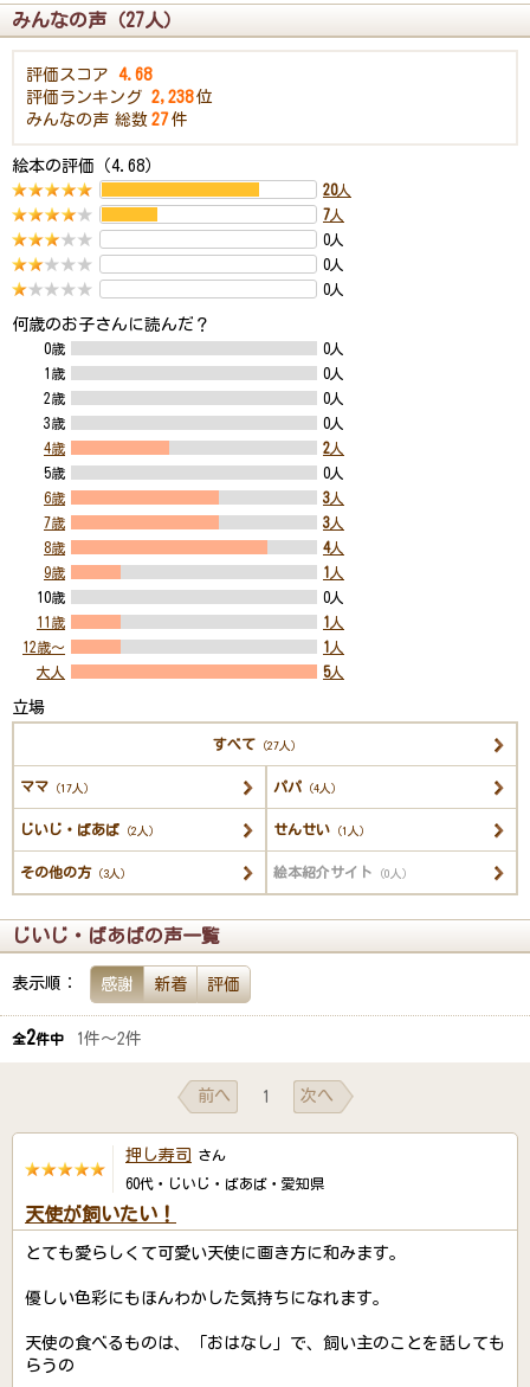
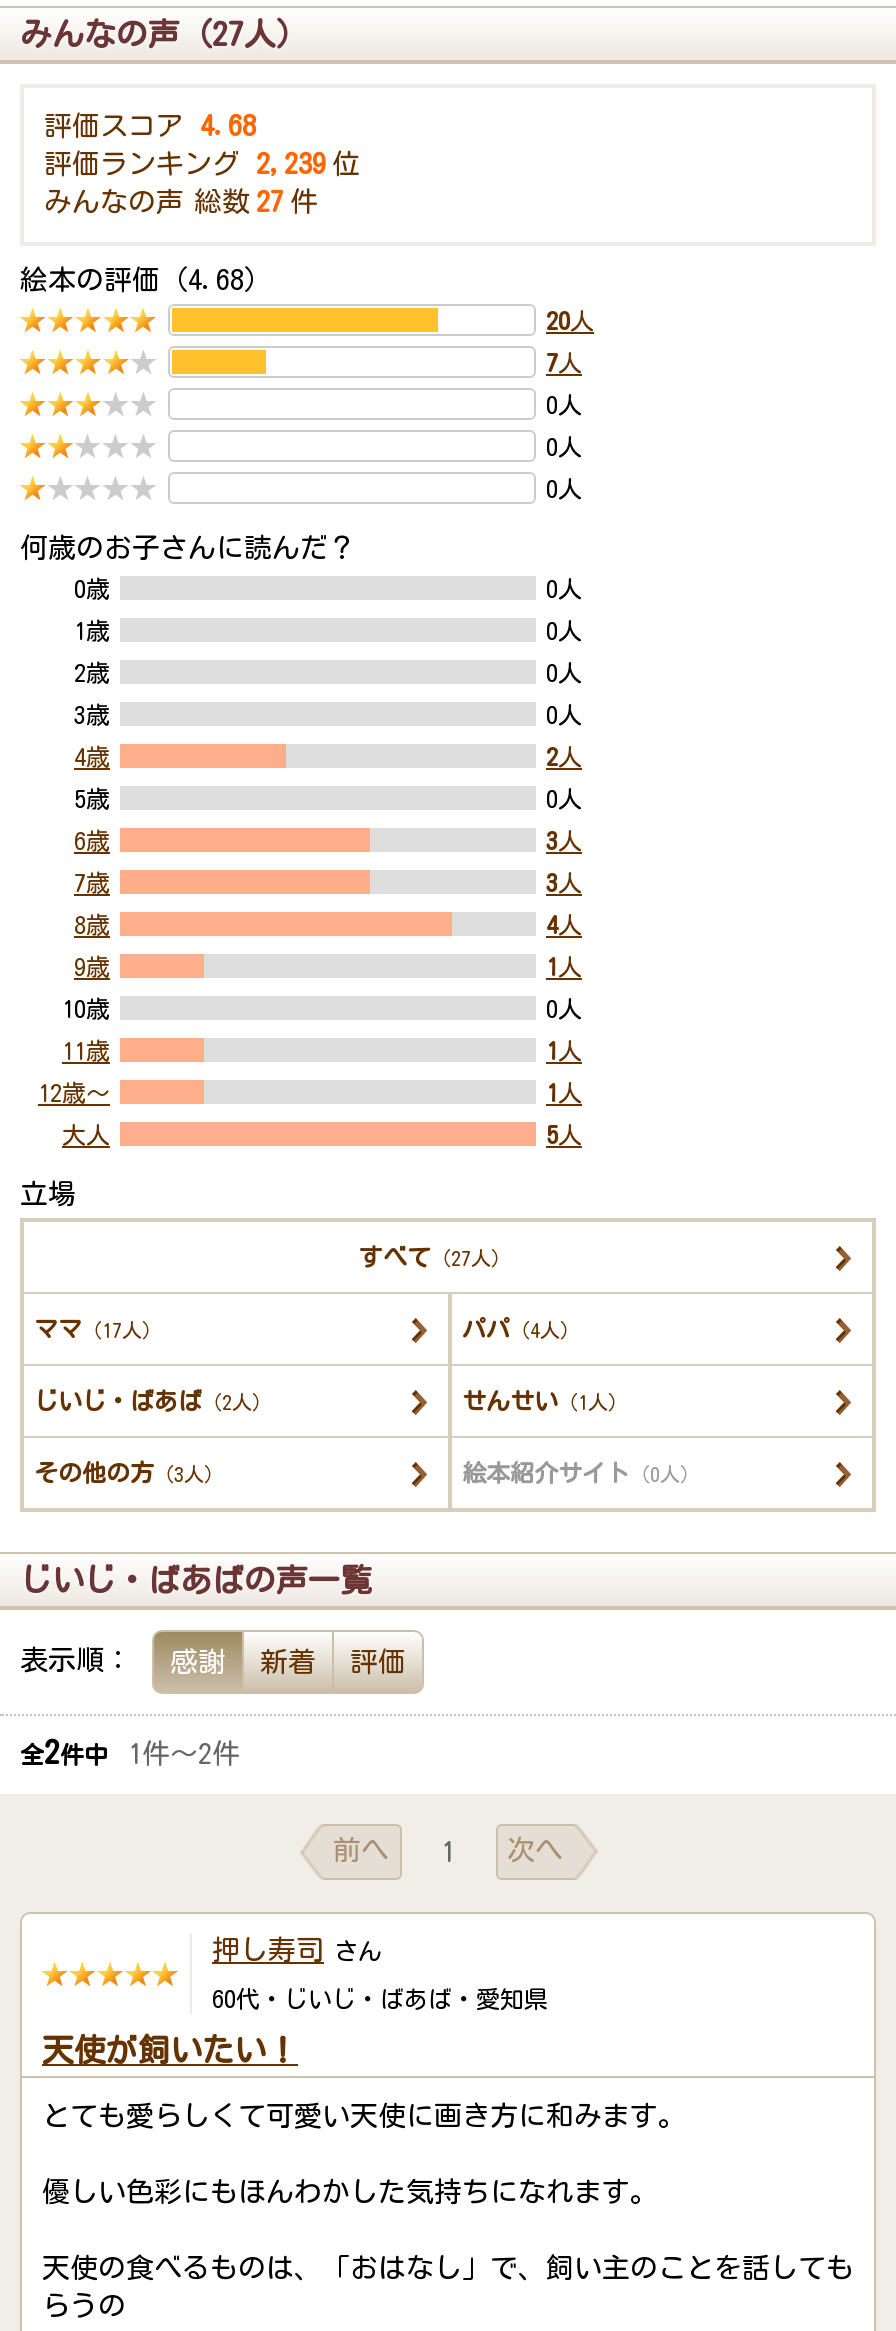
[26,89,213,105] 評価ランキング 2,238 位 -> [44,150,360,178] 評価ランキング 2,239 位

